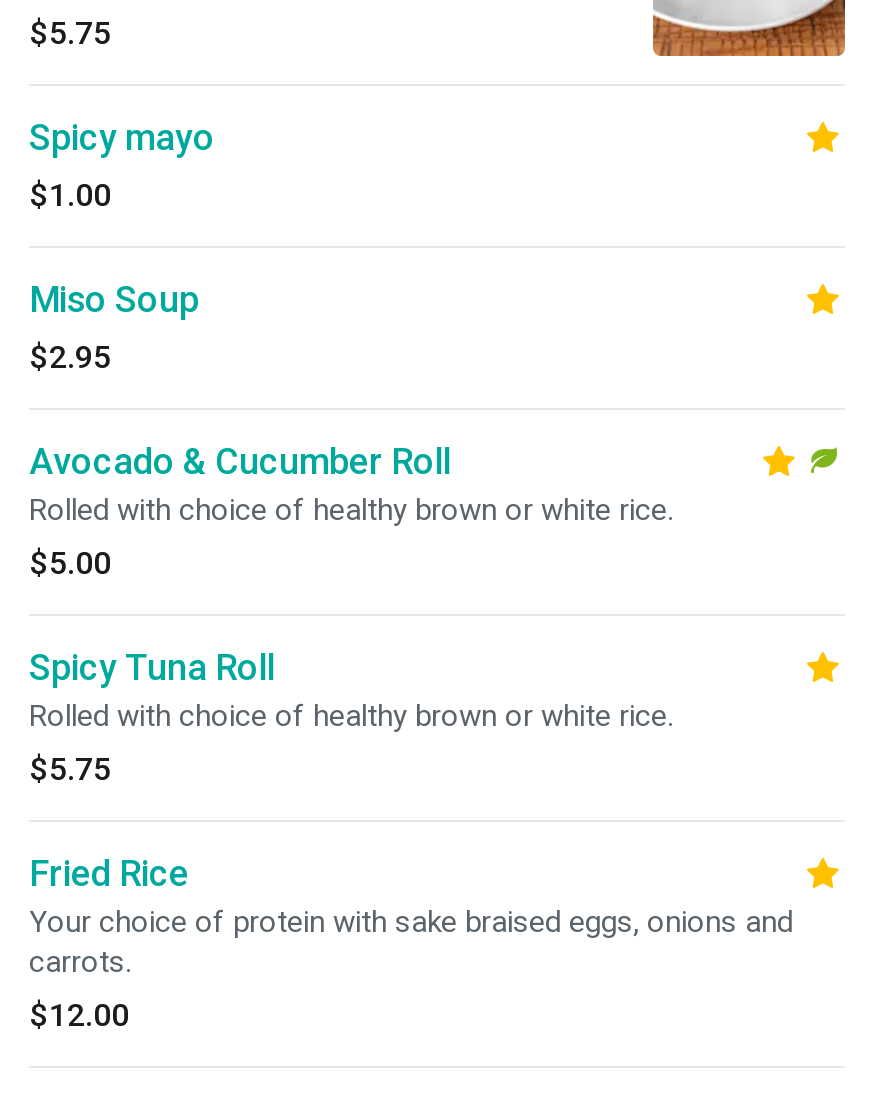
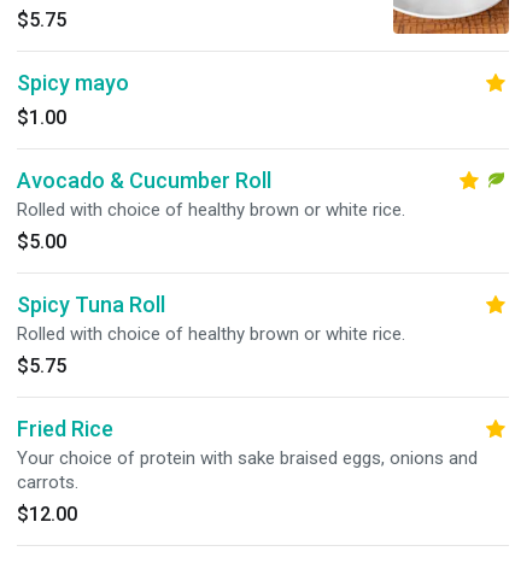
[29,278,199,376] Miso Soup | $2.95 -> none

